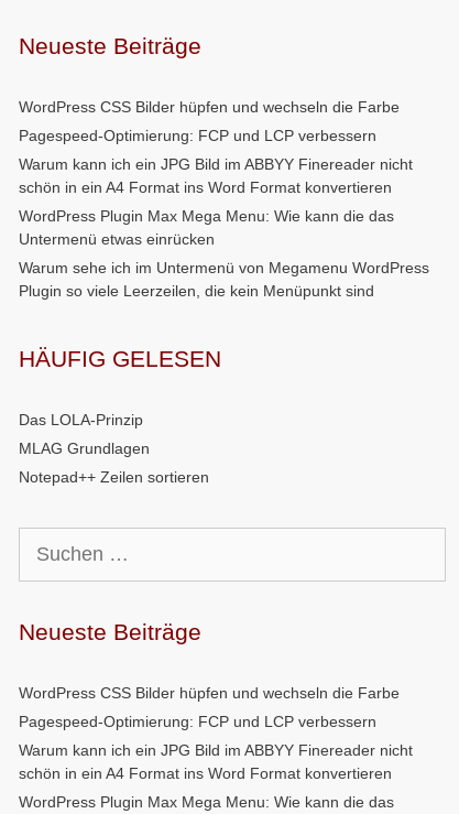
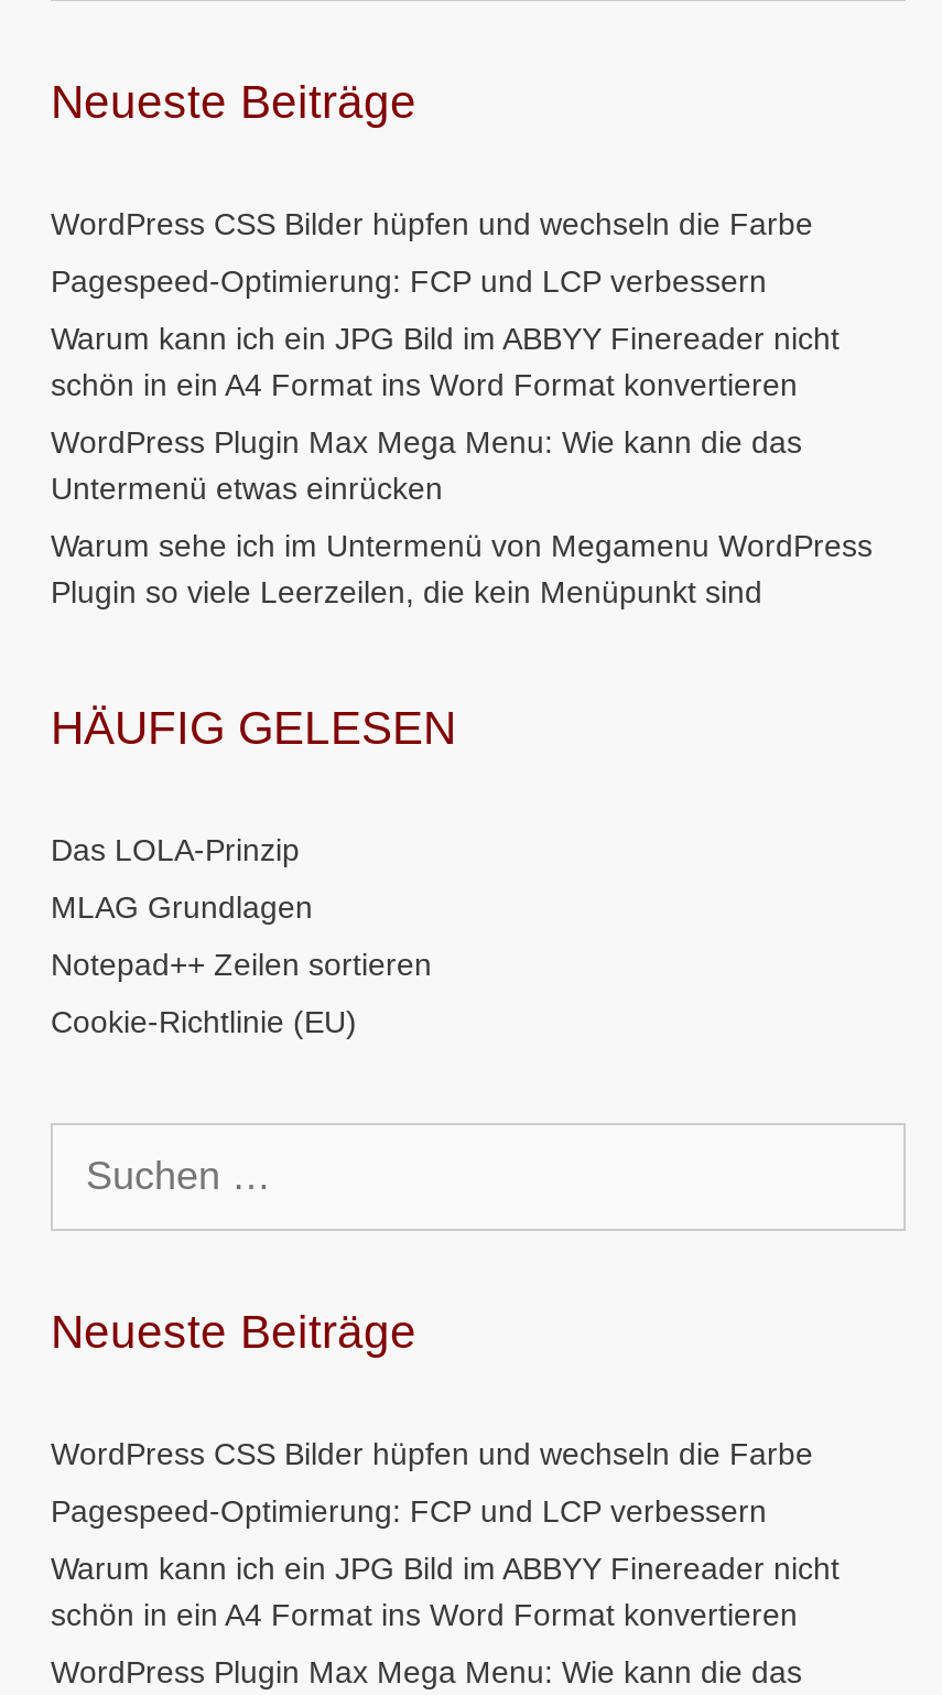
none -> [51,1003,357,1038] Cookie-Richtlinie (EU)

